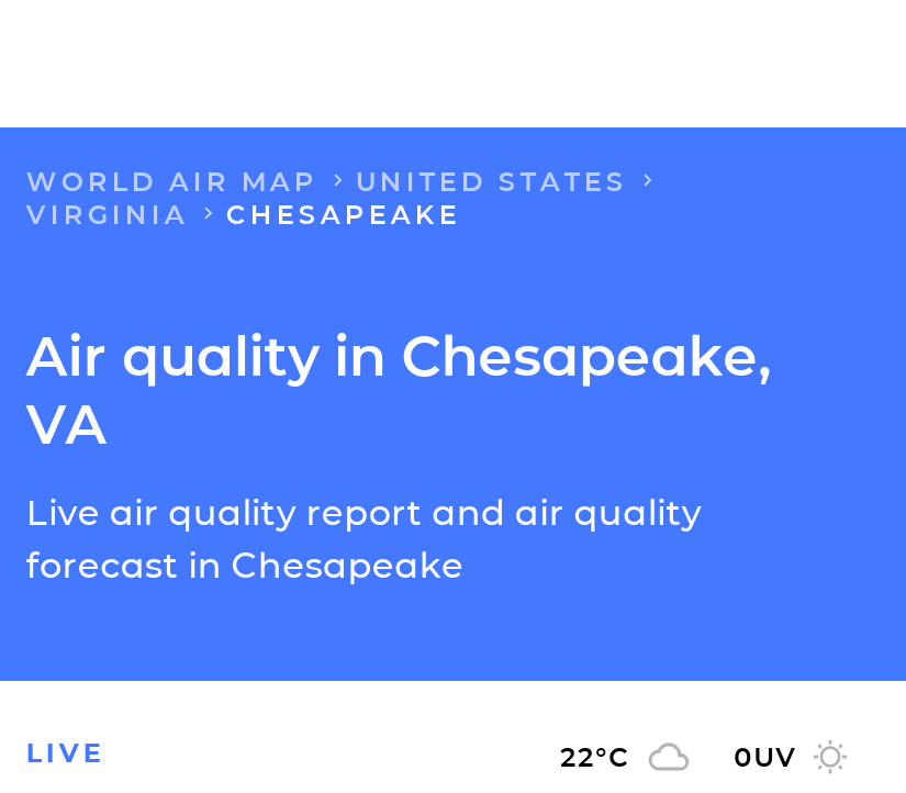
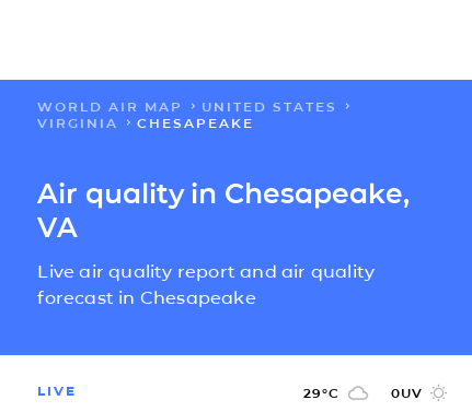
[561,740,631,773] 22°C -> [303,385,339,401] 29°C

